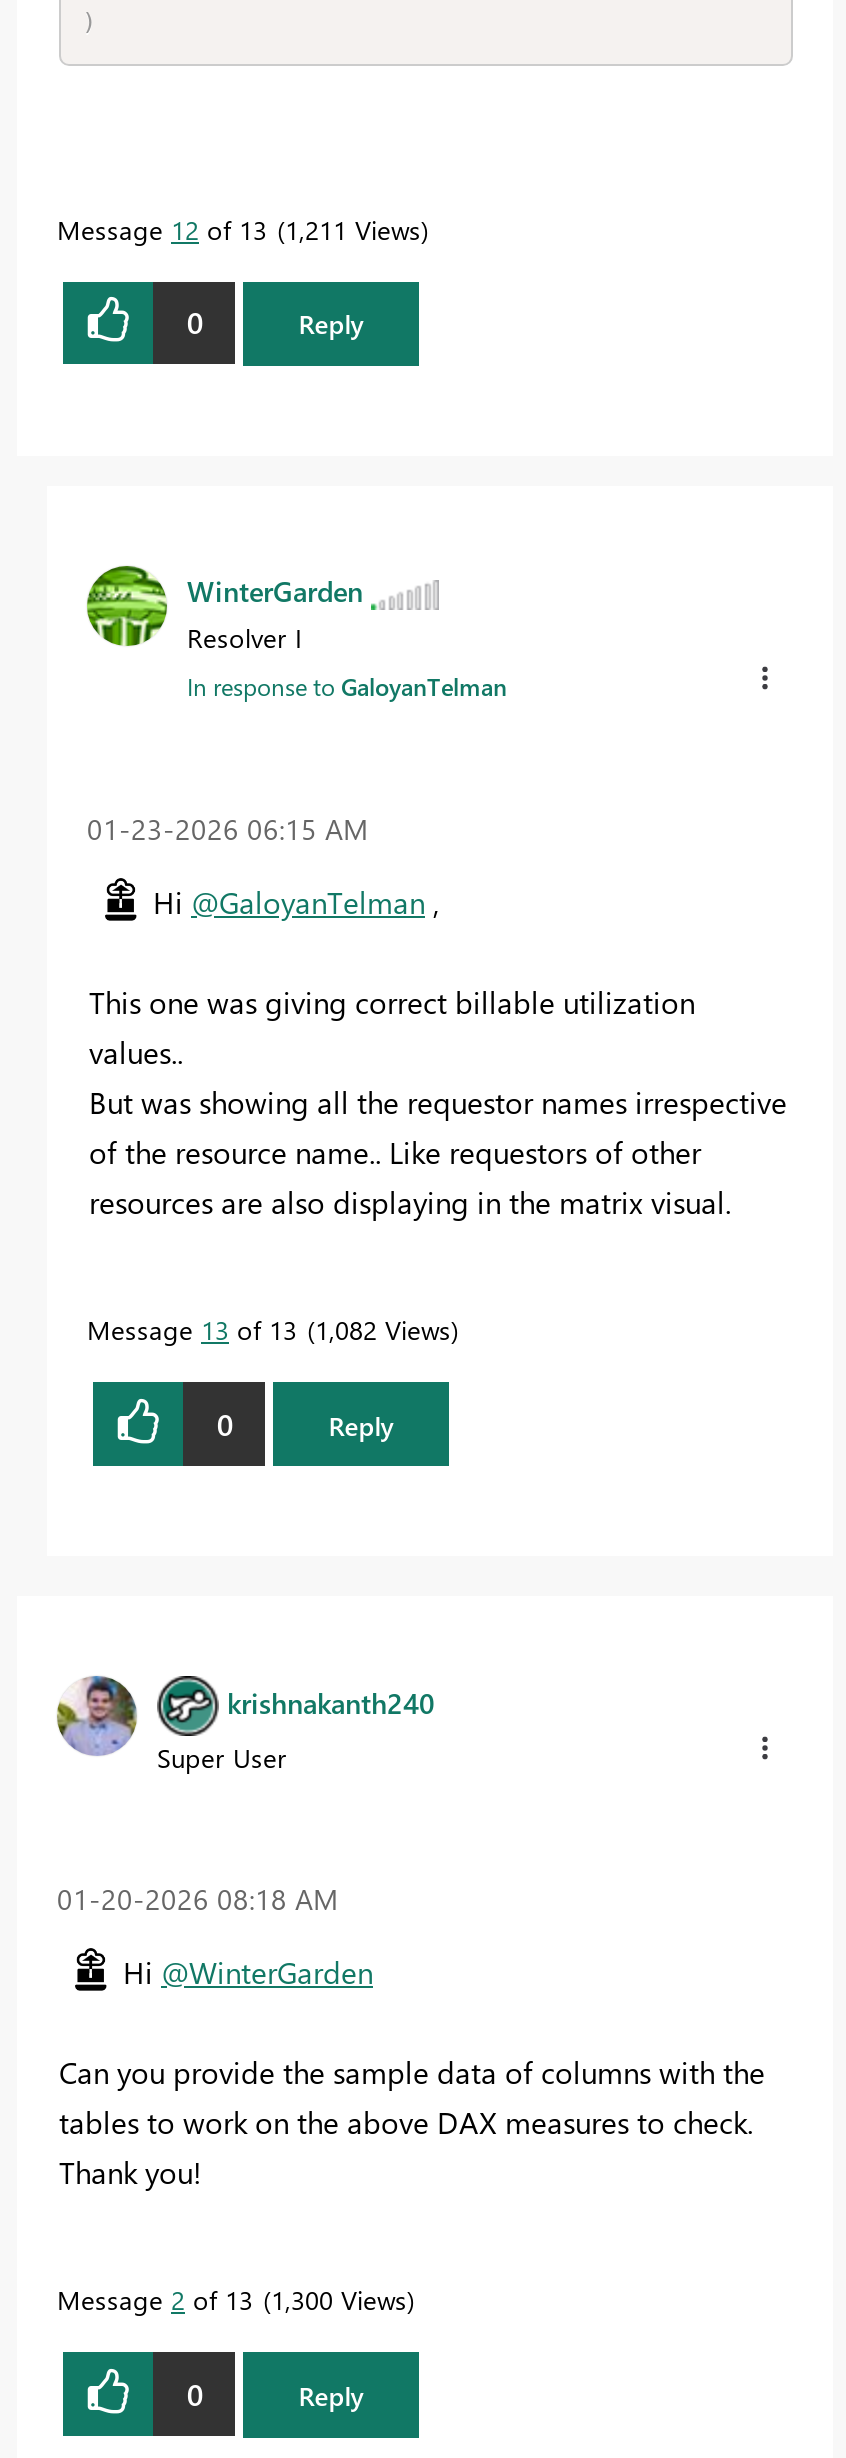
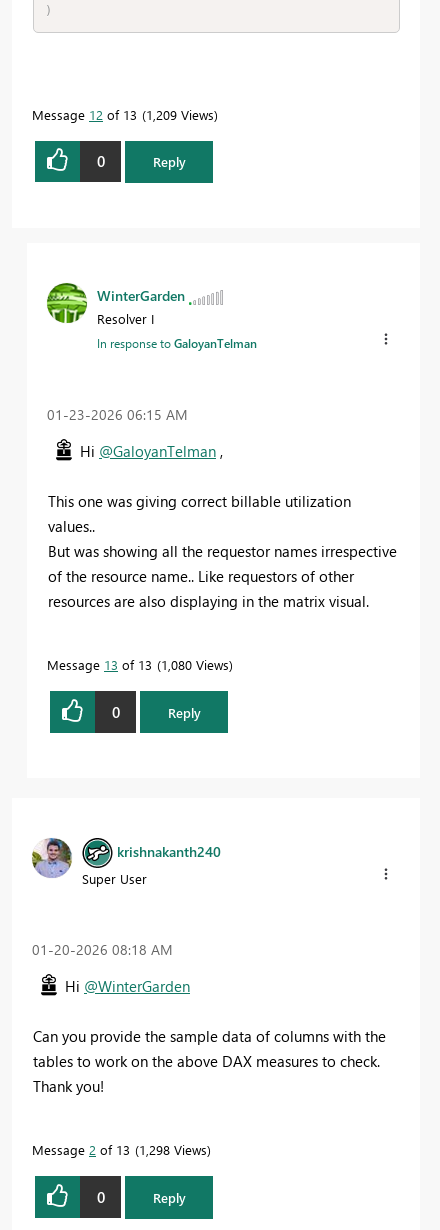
[57,211,421,245] Message 12 of 13 1,211 Views -> [32,106,214,123] Message 12 of 13 1,209 Views
[87,1312,451,1346] Message 13 of 13 1,082 Views -> [47,656,229,673] Message 13 of 13 1,080 Views
[57,2283,407,2317] Message 2 of 13 1,300 Views -> [32,1141,207,1158] Message 2 of 13 1,298 Views

